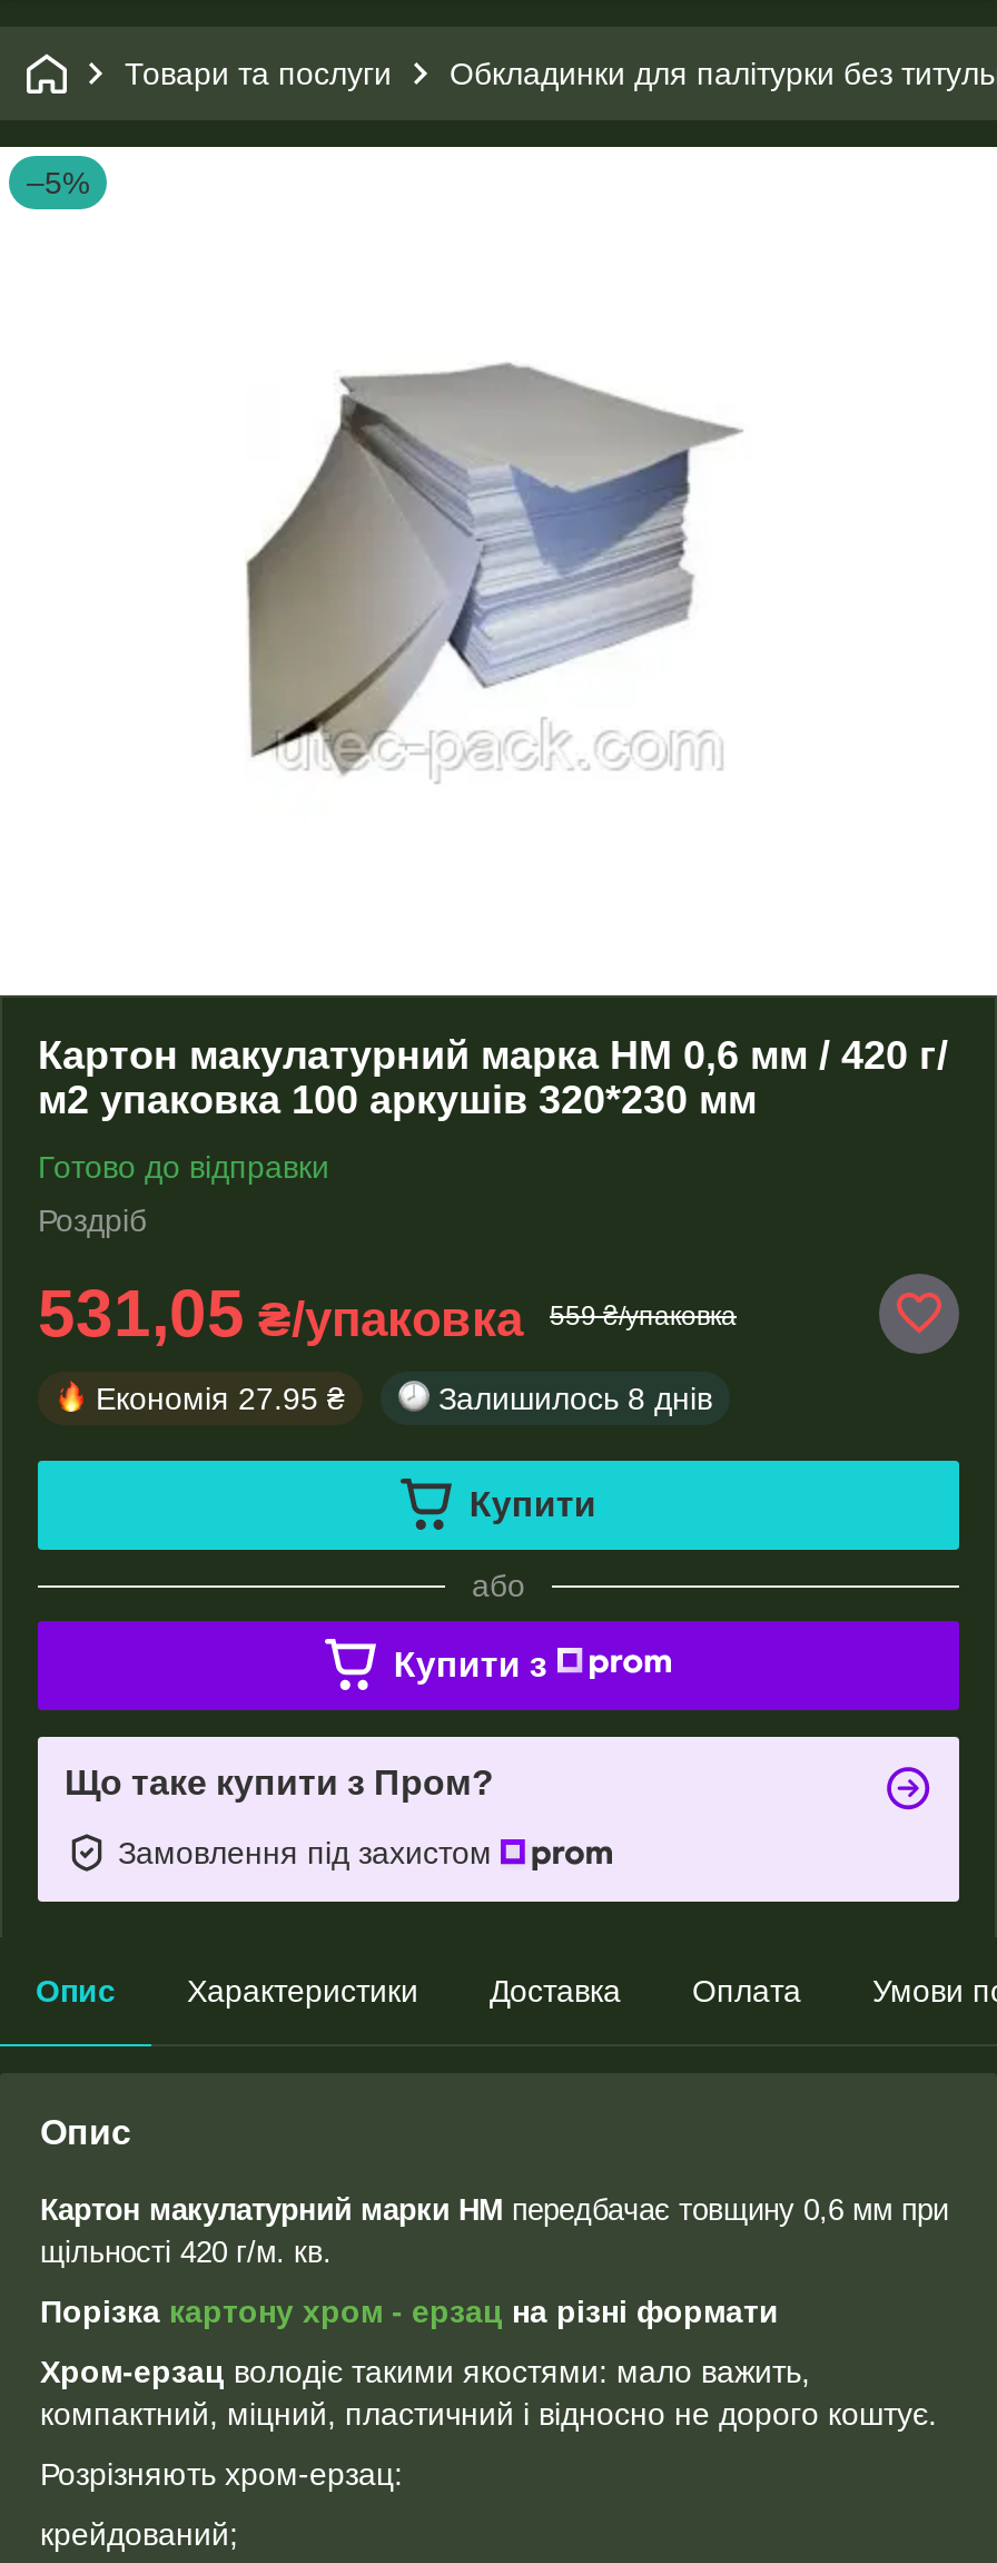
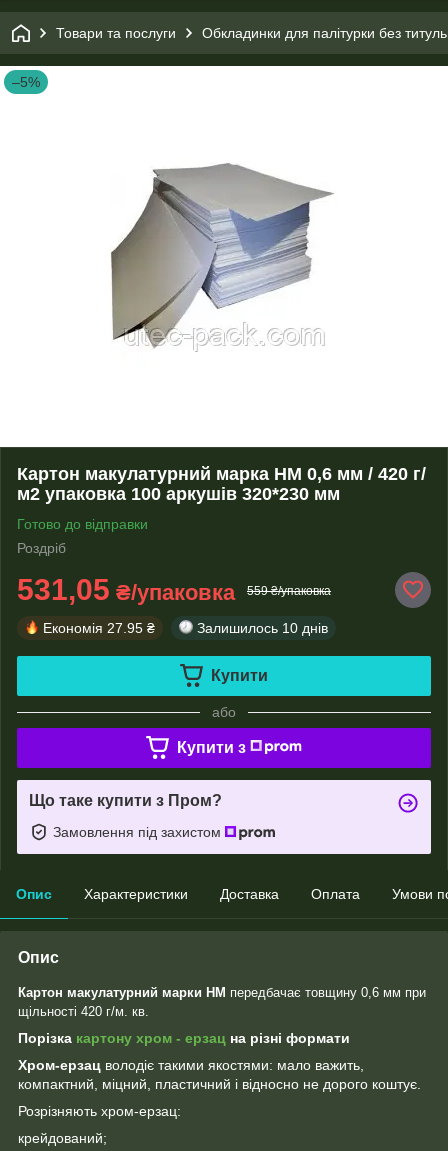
[438,1380,712,1416] Залишилось 8 днів -> [197,620,328,636] Залишилось 10 днів

